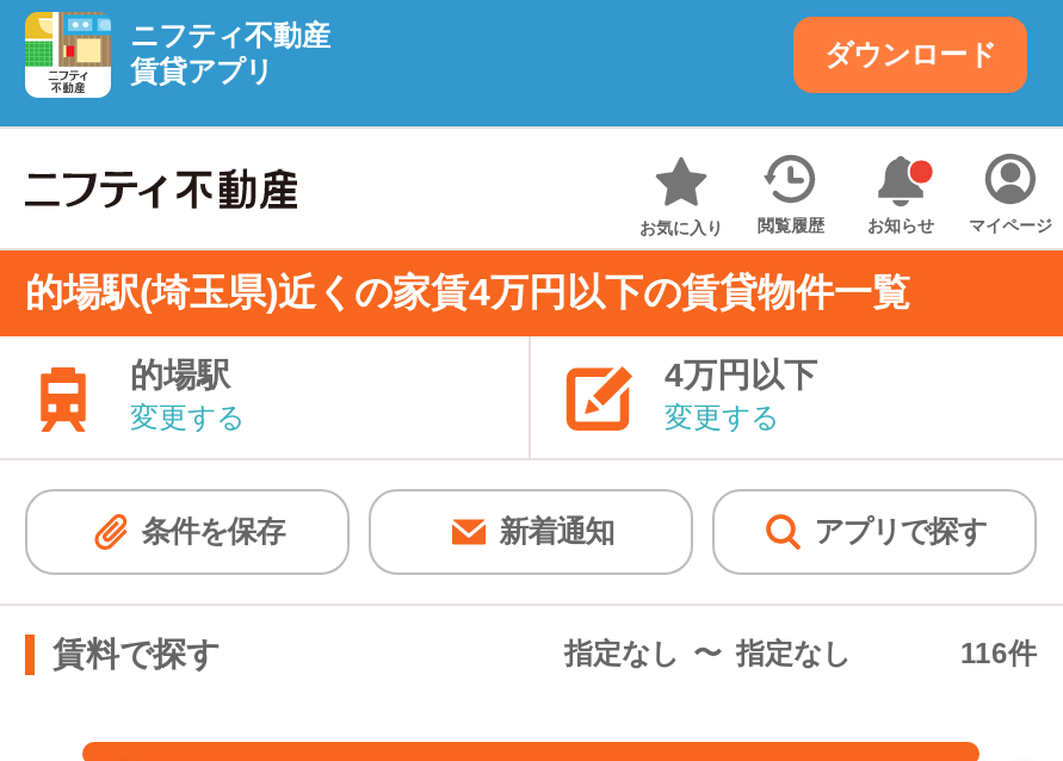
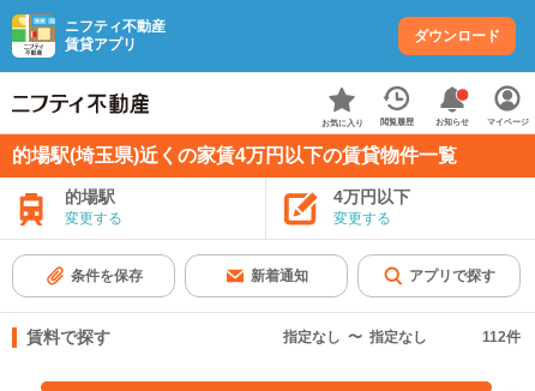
[960,637,1037,670] 116件 -> [482,329,521,345] 112件

